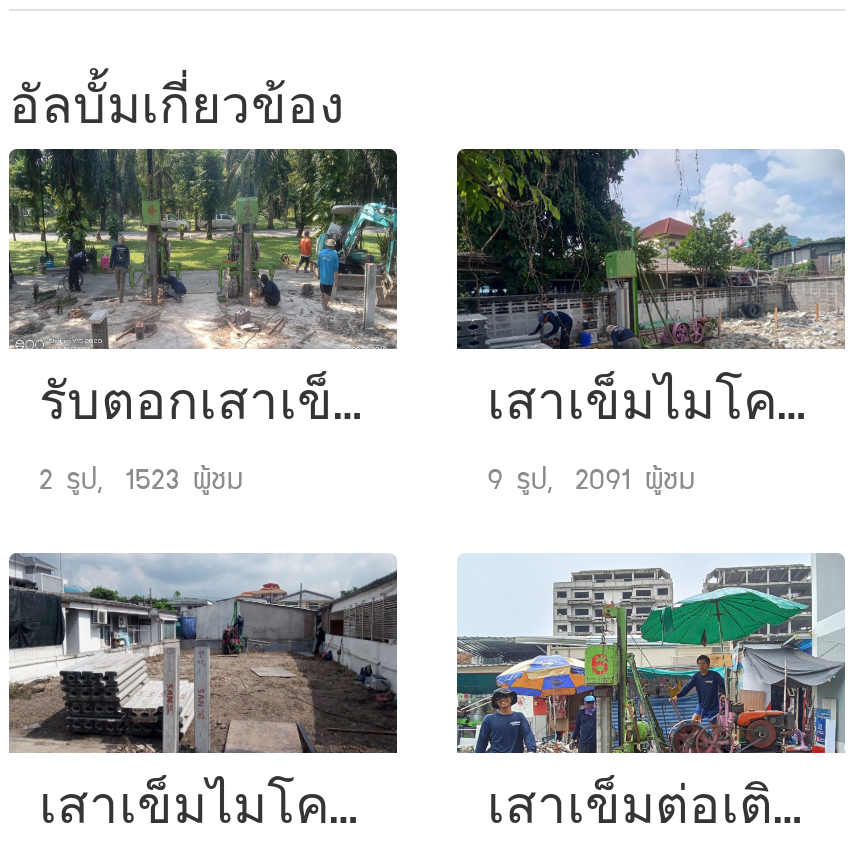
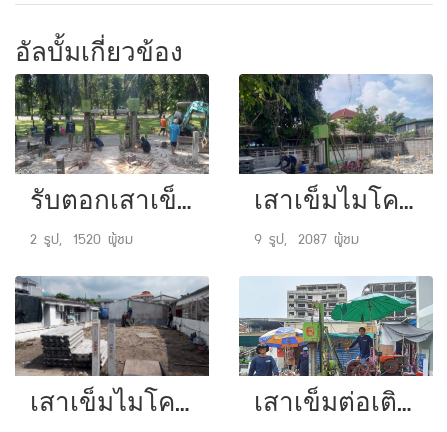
[39,472,243,496] 2 รูป, 1523 ผู้ชม -> [30,235,133,247] 2 รูป, 1520 ผู้ชม
[487,472,695,496] 9 รูป, 2091 ผู้ชม -> [254,235,359,247] 9 รูป, 2087 ผู้ชม

